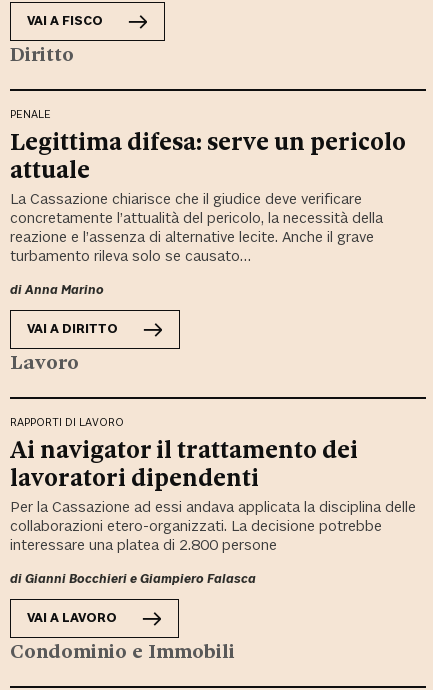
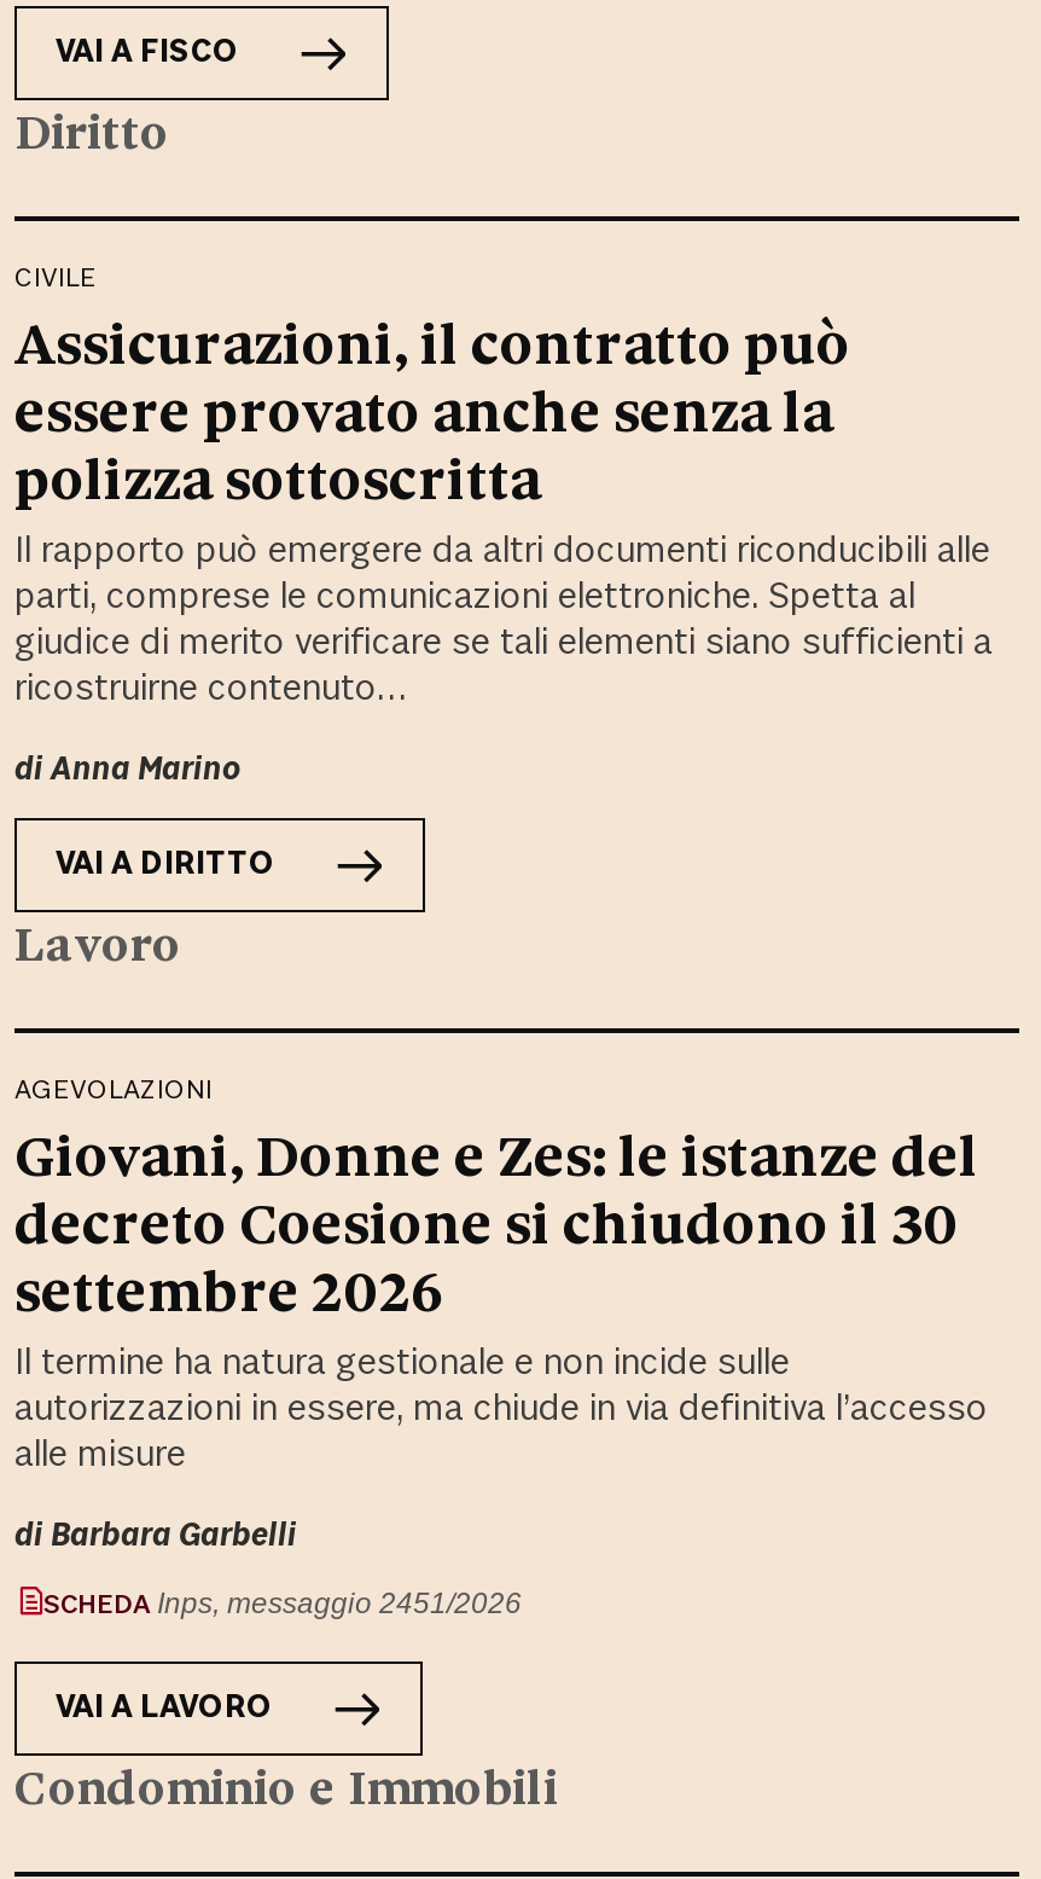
[10,107,406,266] PENALE | Legittima difesa: serve un pericolo | attuale | La Cassazione chiarisce che il giudice deve verificare | concretamente l’attualità del pericolo, la necessità della | reazione e l’assenza di alternative lecite. Anche il grave | turbamento rileva solo se causato… -> [14,259,993,712] CIVILE | Assicurazioni, il contratto può | essere provato anche senza la | polizza sottoscritta | Il rapporto può emergere da altri documenti riconducibili alle | parti, comprese le comunicazioni elettroniche. Spetta al | giudice di merito verificare se tali elementi siano sufficienti a | ricostruirne contenuto…
[10,415,416,587] RAPPORTI DI LAVORO | Ai navigator il trattamento dei | lavoratori dipendenti | Per la Cassazione ad essi andava applicata la disciplina delle | collaborazioni etero-organizzati. La decisione potrebbe | interessare una platea di 2.800 persone | di Gianni Bocchieri e Giampiero Falasca -> [14,1071,988,1623] AGEVOLAZIONI | Giovani, Donne e Zes: le istanze del | decreto Coesione si chiudono il 30 | settembre 2026 | Il termine ha natura gestionale e non incide sulle | autorizzazioni in essere, ma chiude in via definitiva l’accesso | alle misure | di Barbara Garbelli | SCHEDA Inps, messaggio 2451/2026

